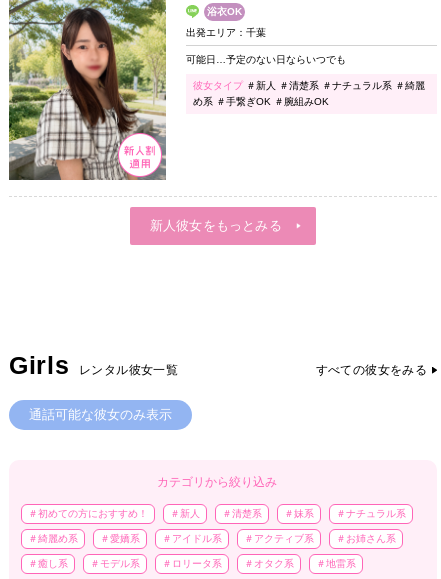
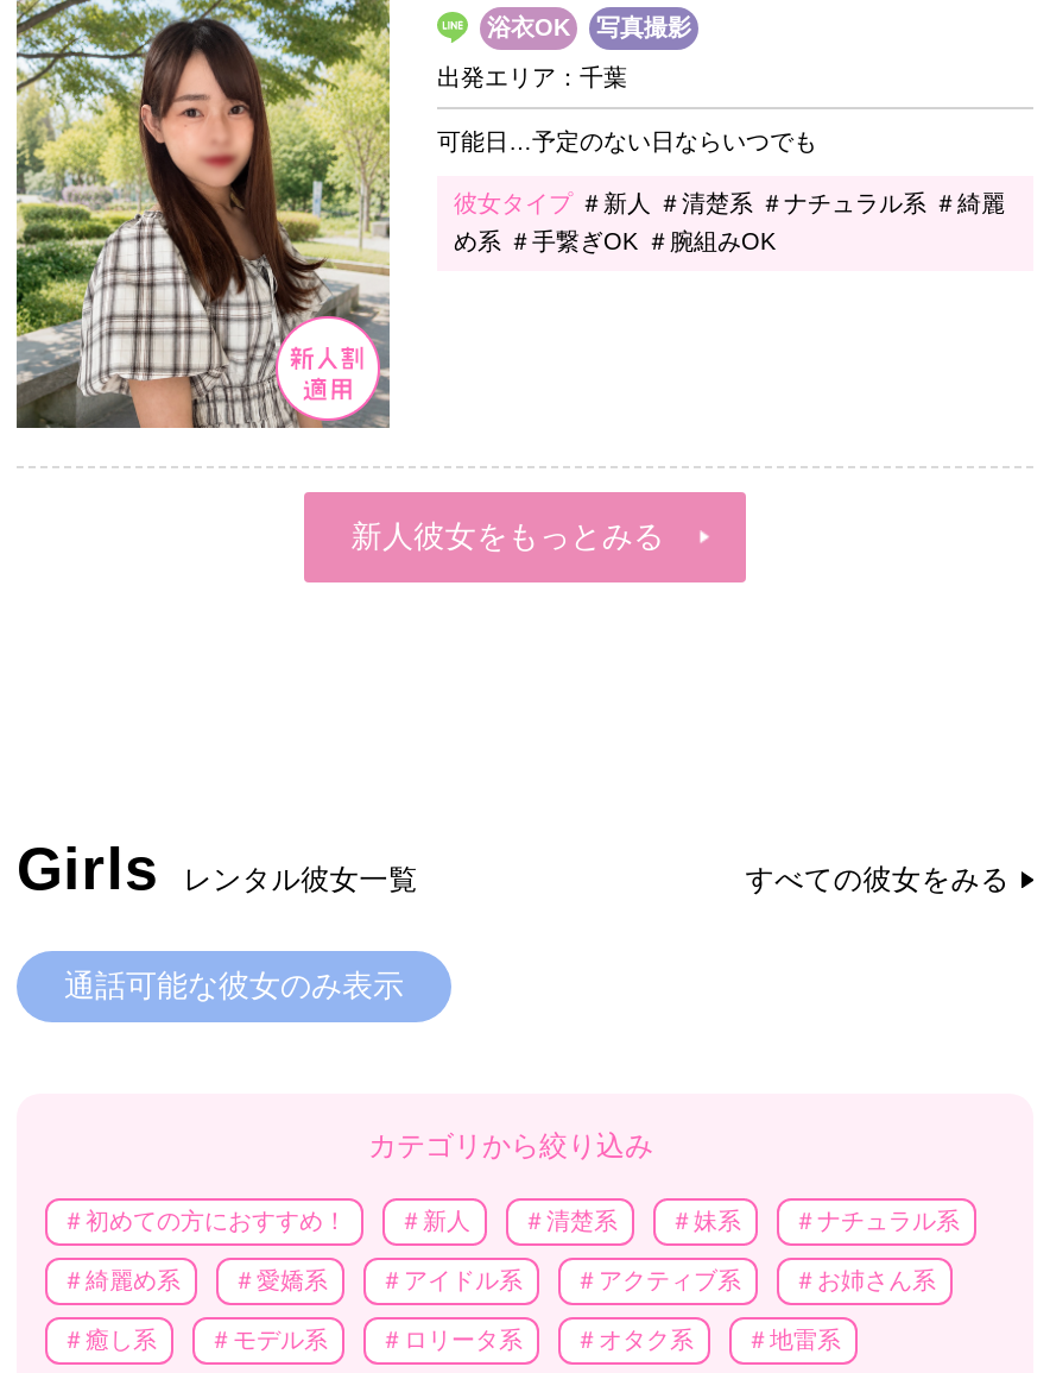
none -> [596,15,691,41] 写真撮影

